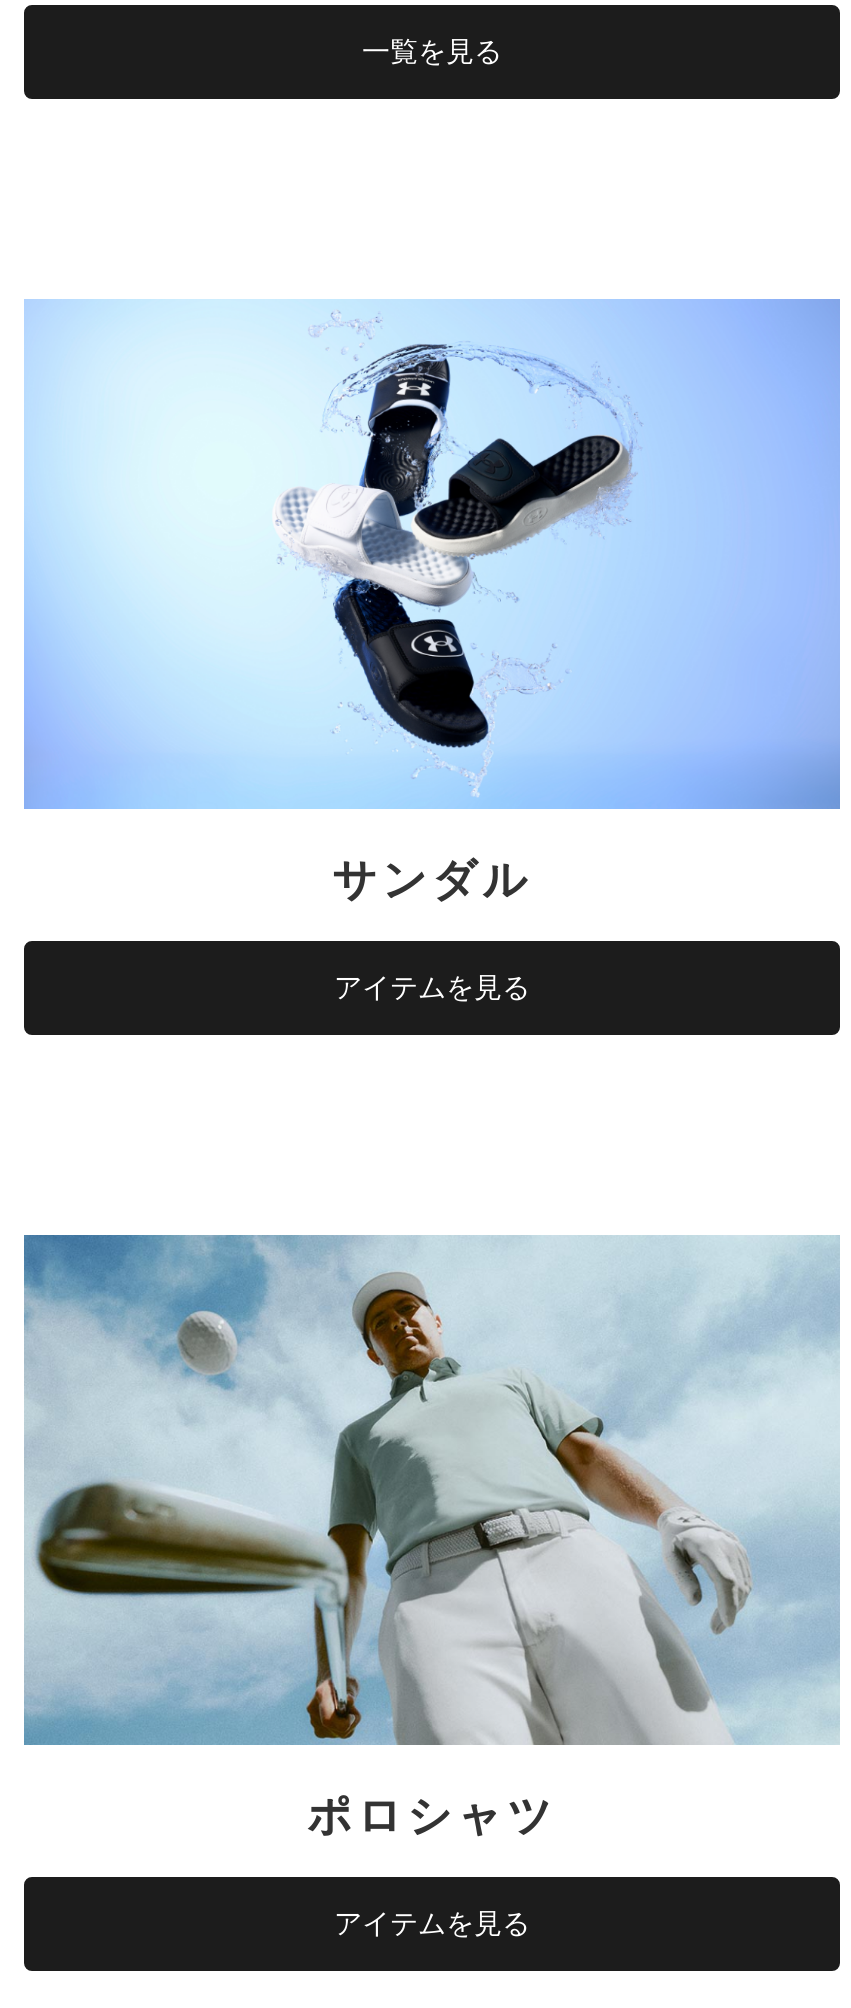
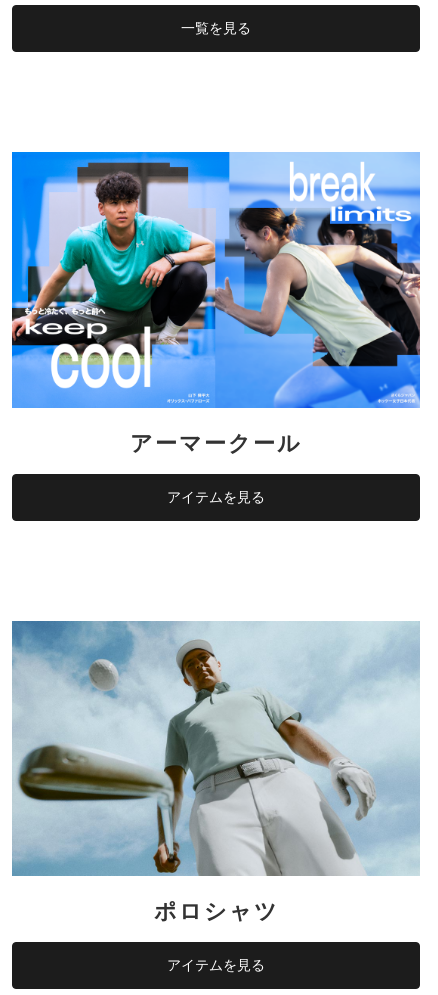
[24,297,840,905] [image] | サンダル -> [11,151,421,456] [image] | アーマークール

